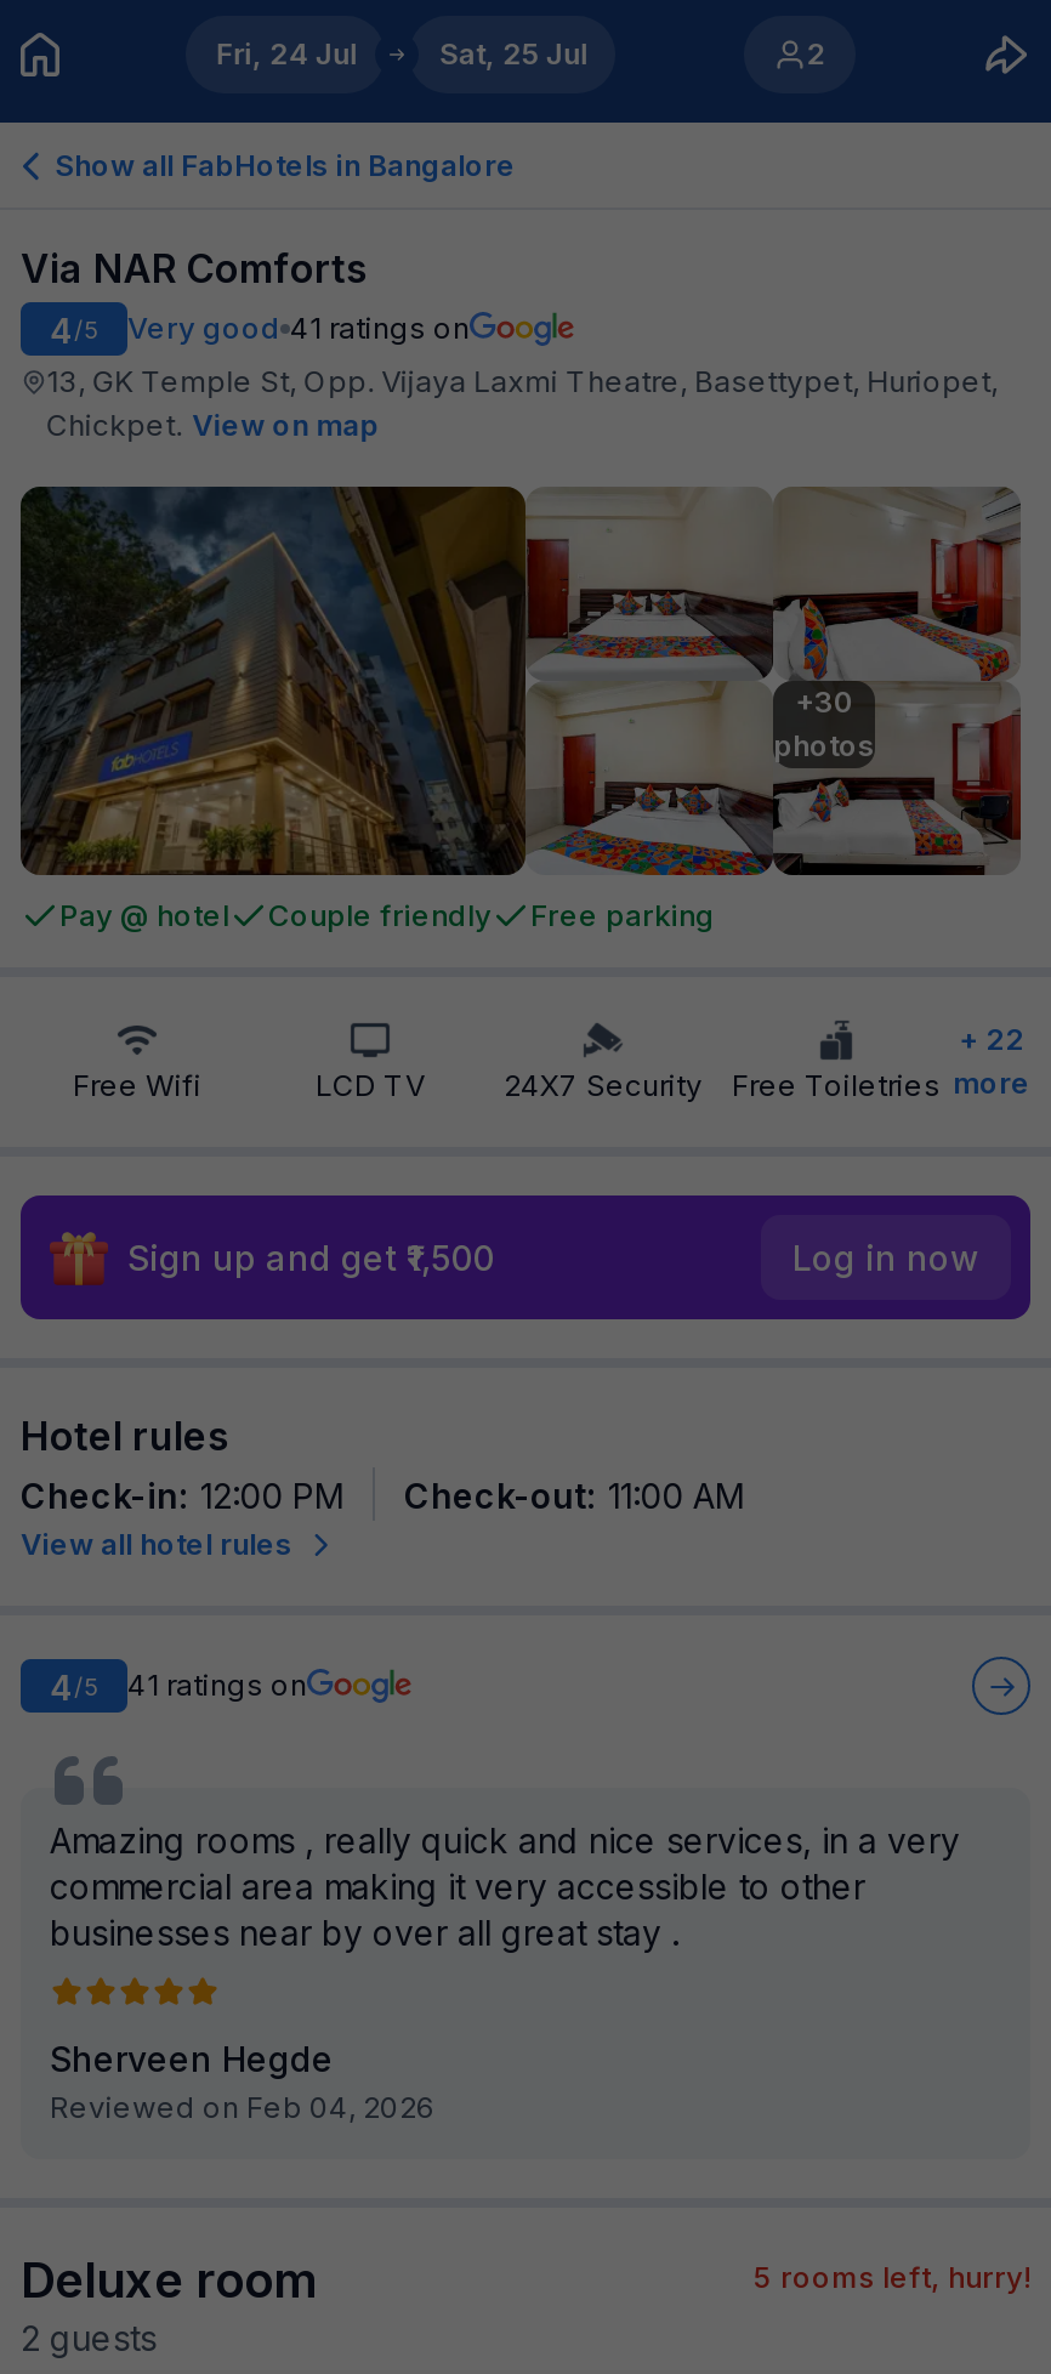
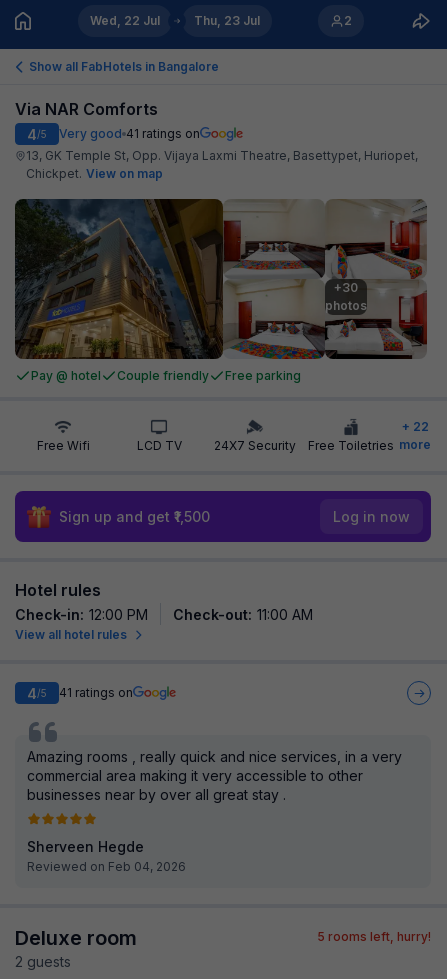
[216,35,356,72] Fri, 24 Jul -> [90,13,160,28] Wed, 22 Jul
[439,35,587,72] Sat, 25 Jul -> [194,13,260,28] Thu, 23 Jul

